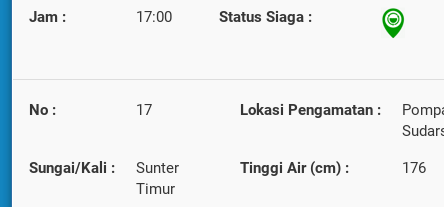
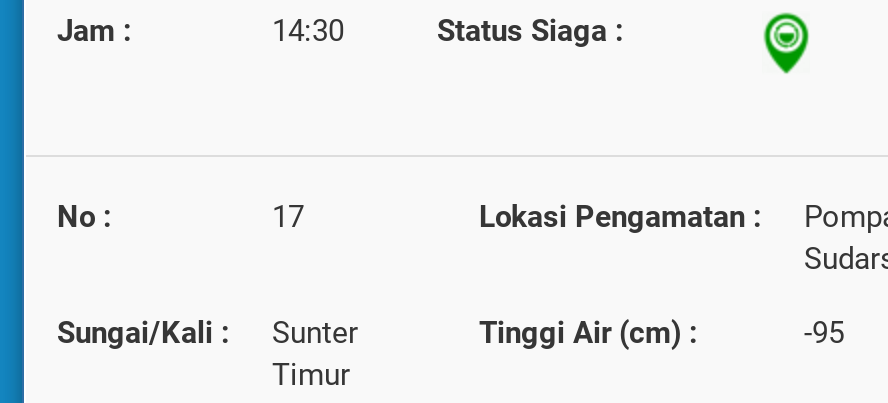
[136,8,172,26] 17:00 -> [272,13,344,49] 14:30
[402,159,426,177] 176 -> [804,315,844,351] -95

